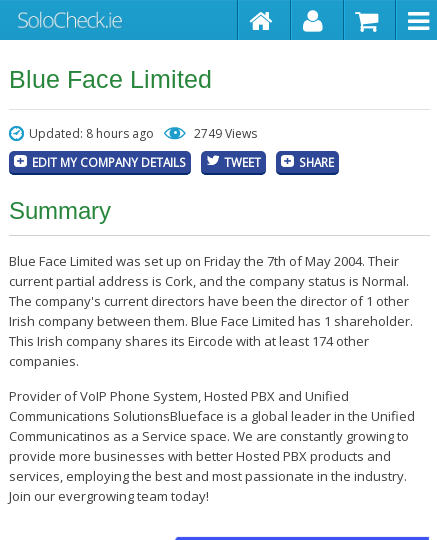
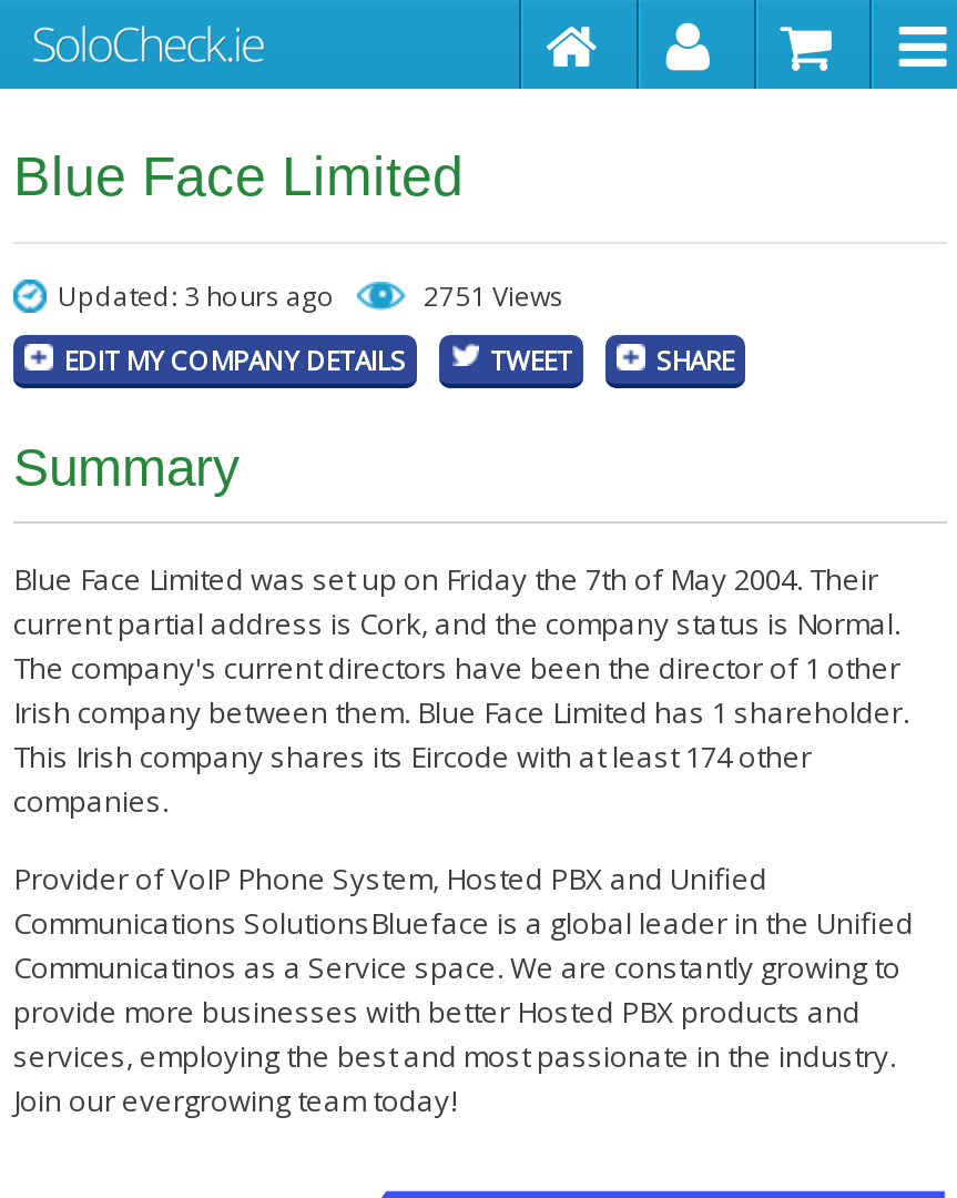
[29,125,154,142] Updated: 8 hours ago -> [58,277,335,315] Updated: 3 hours ago
[194,125,257,142] 2749 Views -> [424,277,563,315] 2751 Views

